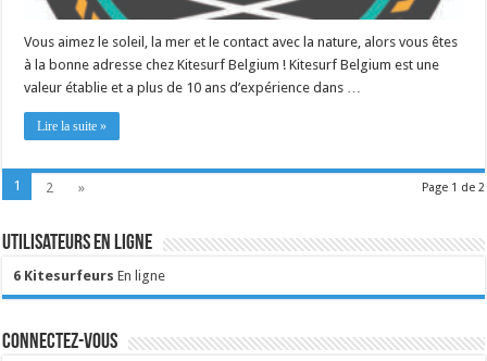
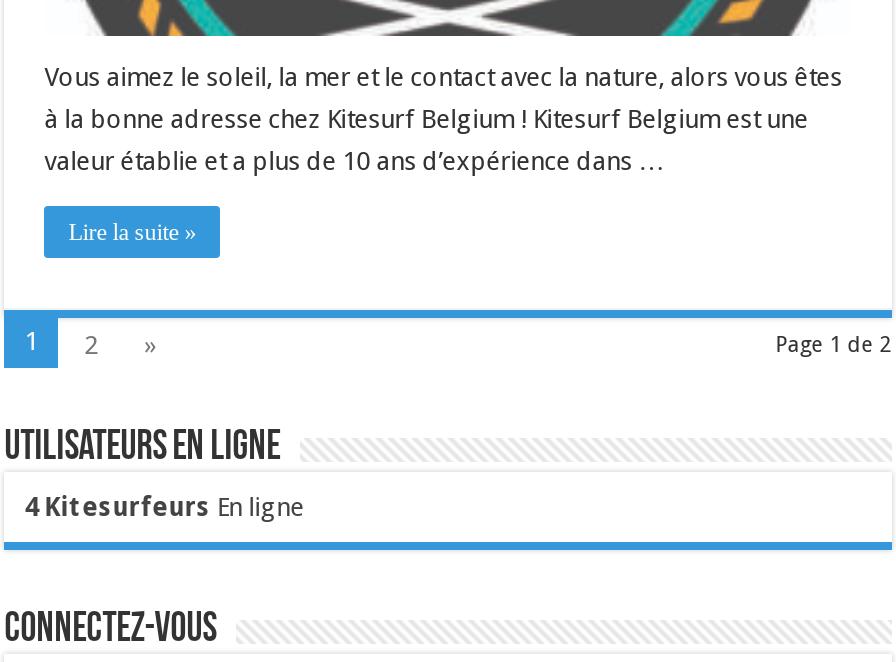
[13,267,165,284] 6 Kitesurfeurs En ligne -> [24,492,304,522] 4 Kitesurfeurs En ligne

